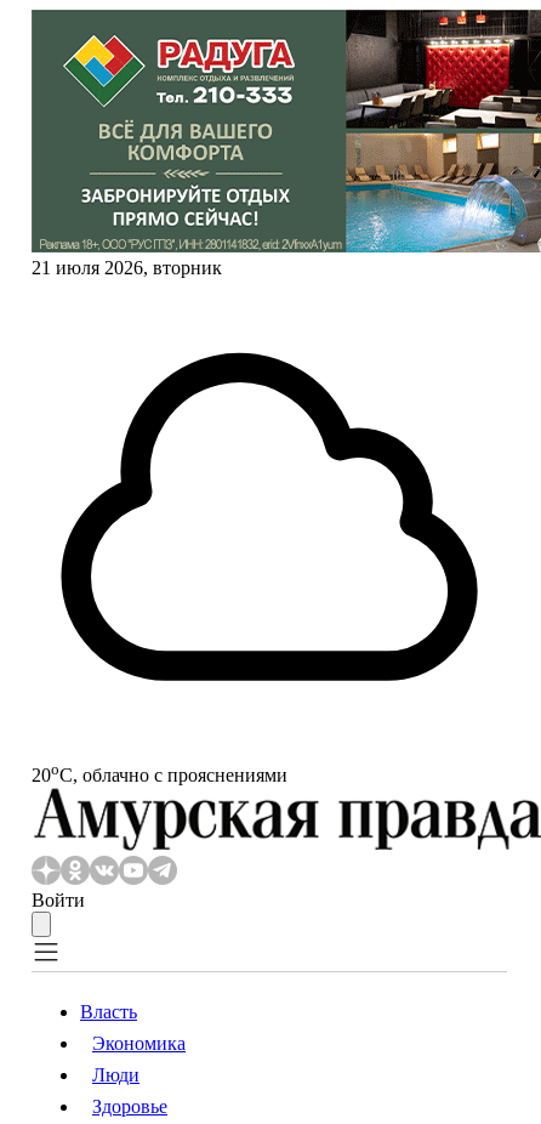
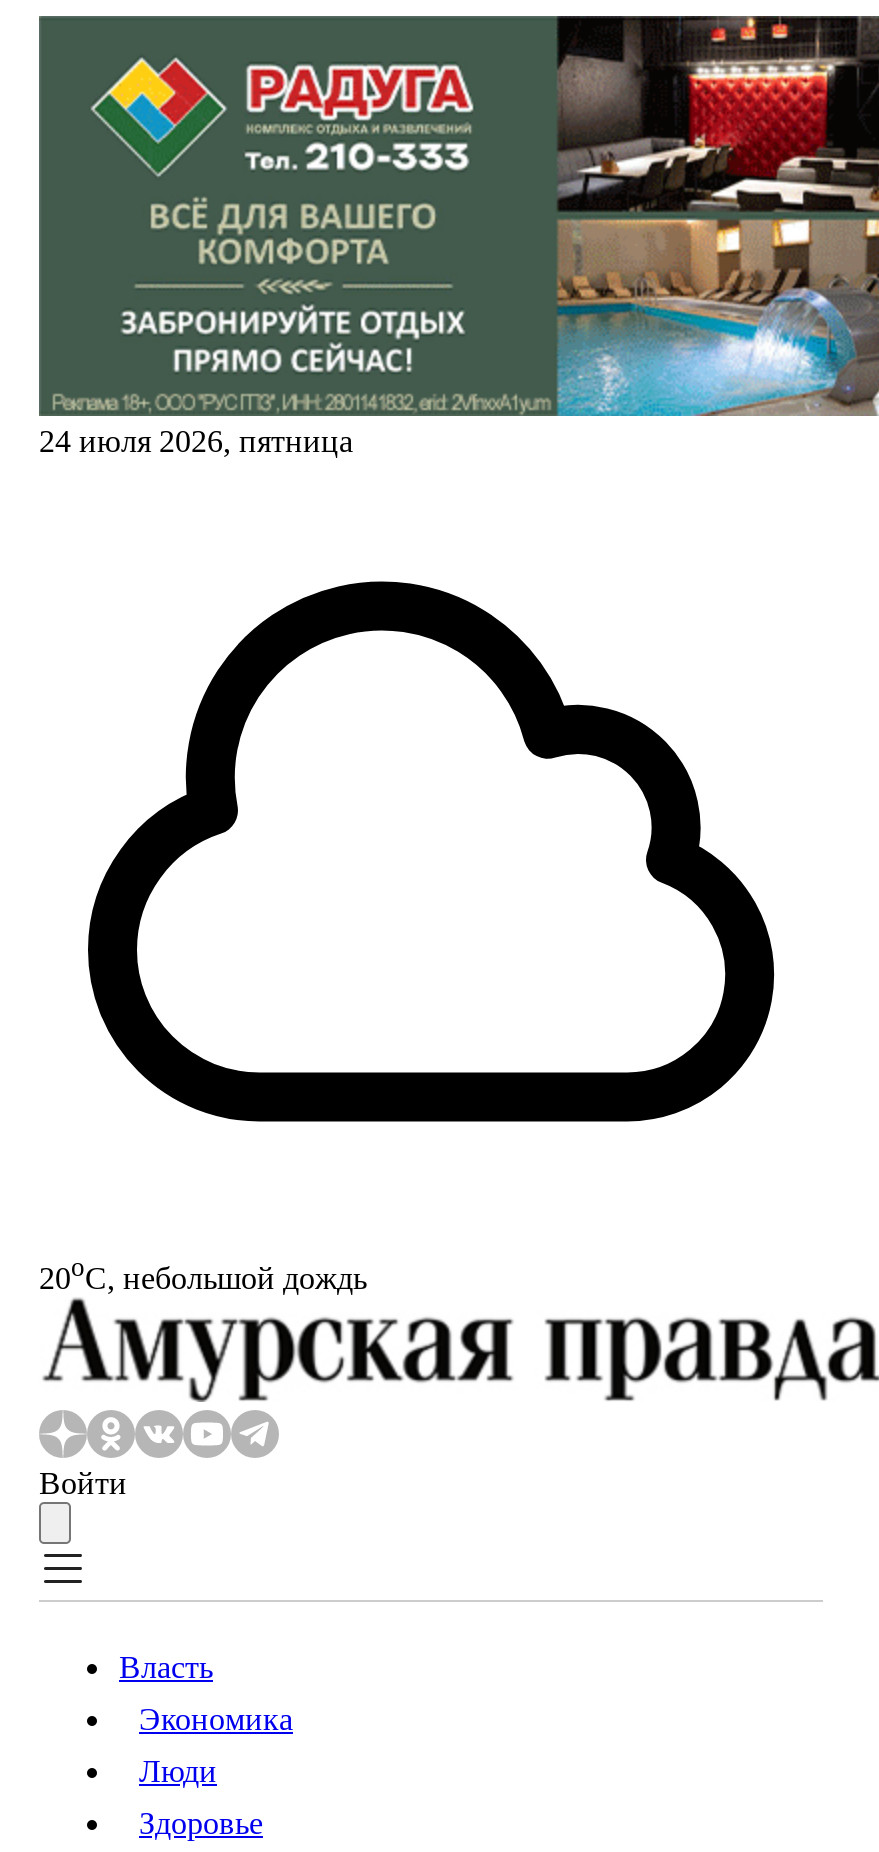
[32,257,222,278] 21 июля 2026, вторник -> [39,424,353,458] 24 июля 2026, пятница
[32,760,287,786] 20oС, облачно с прояснениями -> [39,1252,367,1295] 20oС, небольшой дождь

